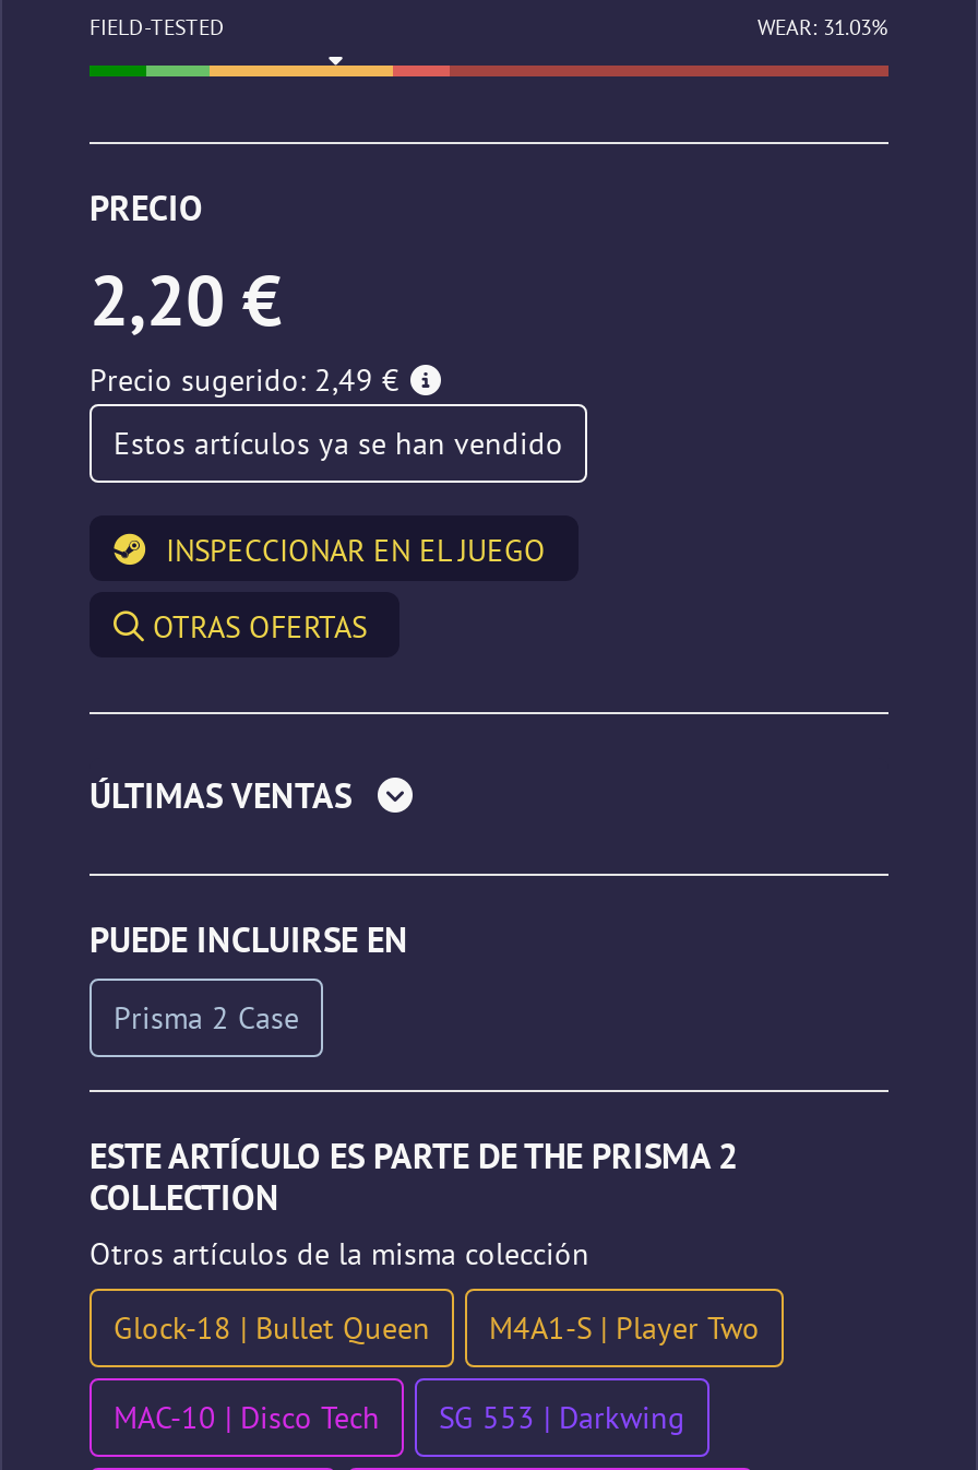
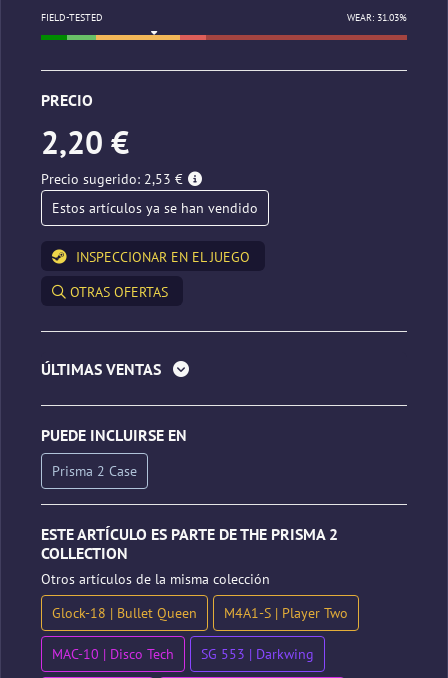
[90,359,399,399] Precio sugerido: 2,49 € -> [41,169,183,187] Precio sugerido: 2,53 €

